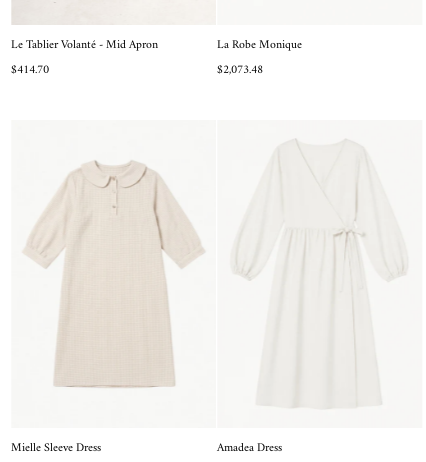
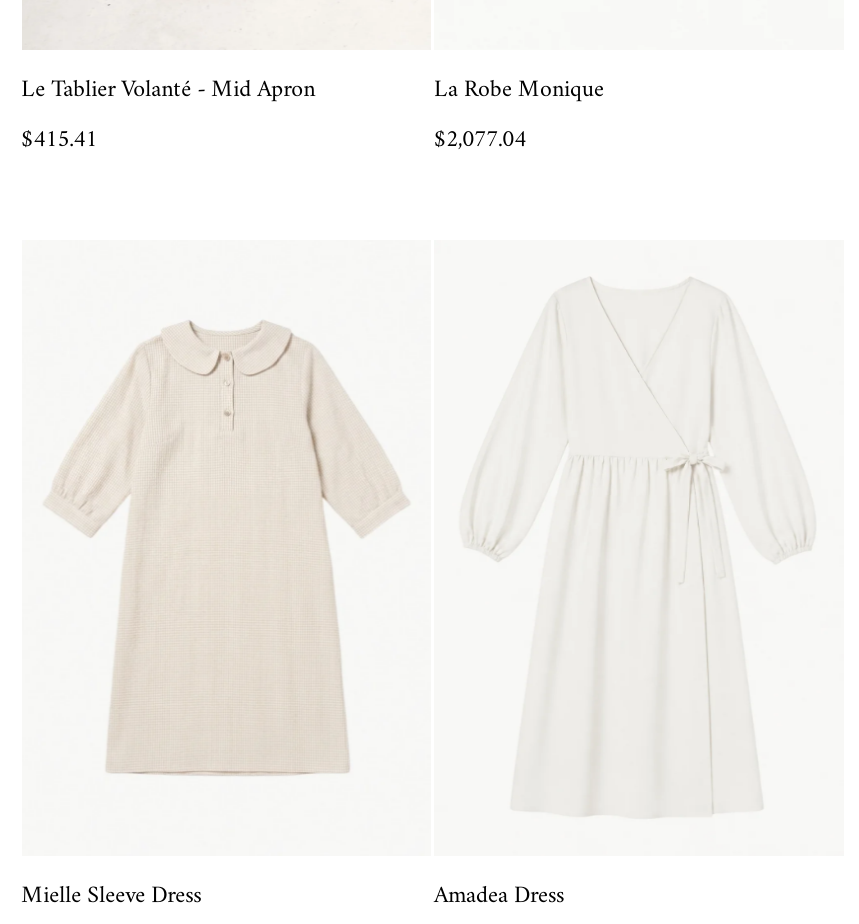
[11,60,49,81] $414.70 -> [21,120,97,162] $415.41
[217,60,263,81] $2,073.48 -> [434,120,526,162] $2,077.04

